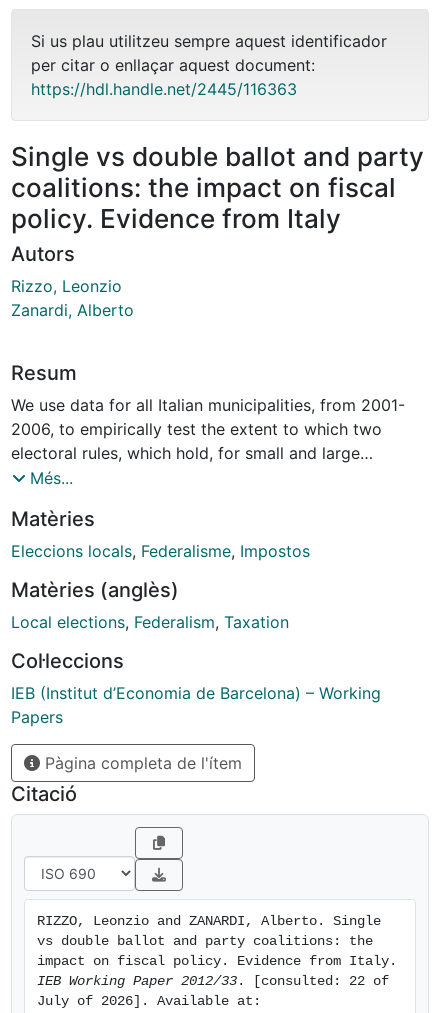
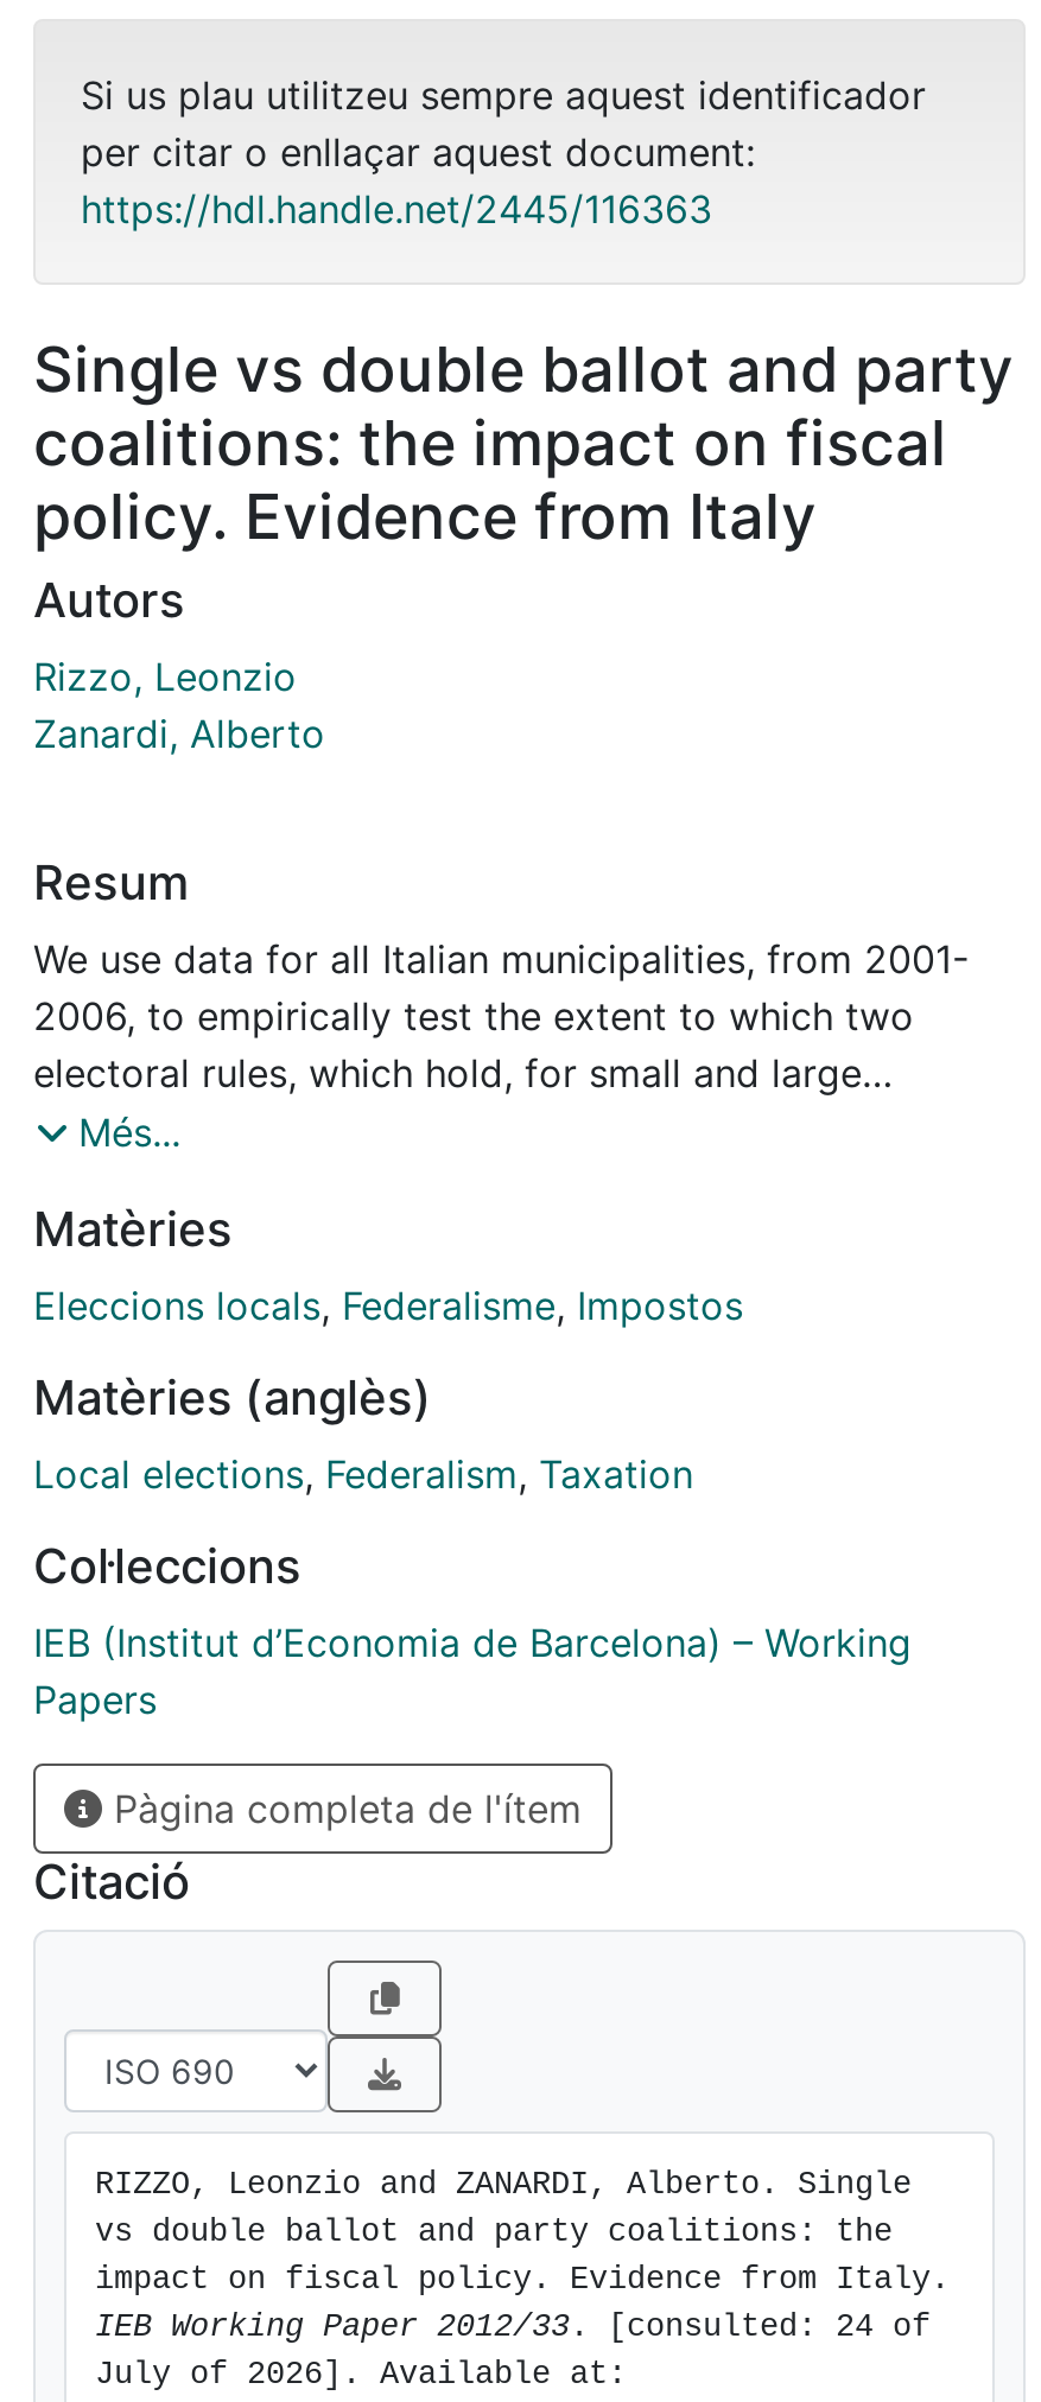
[37,974,389,989] IEB Working Paper 2012/33. [consulted: 22 of -> [95,2310,931,2346] IEB Working Paper 2012/33. [consulted: 24 of

